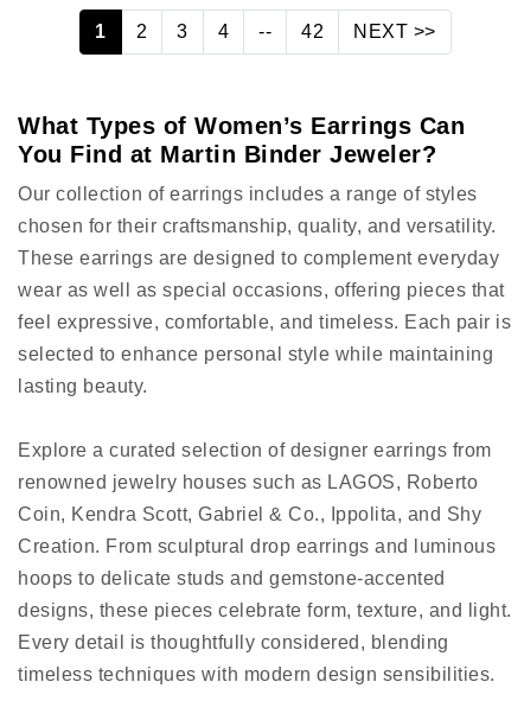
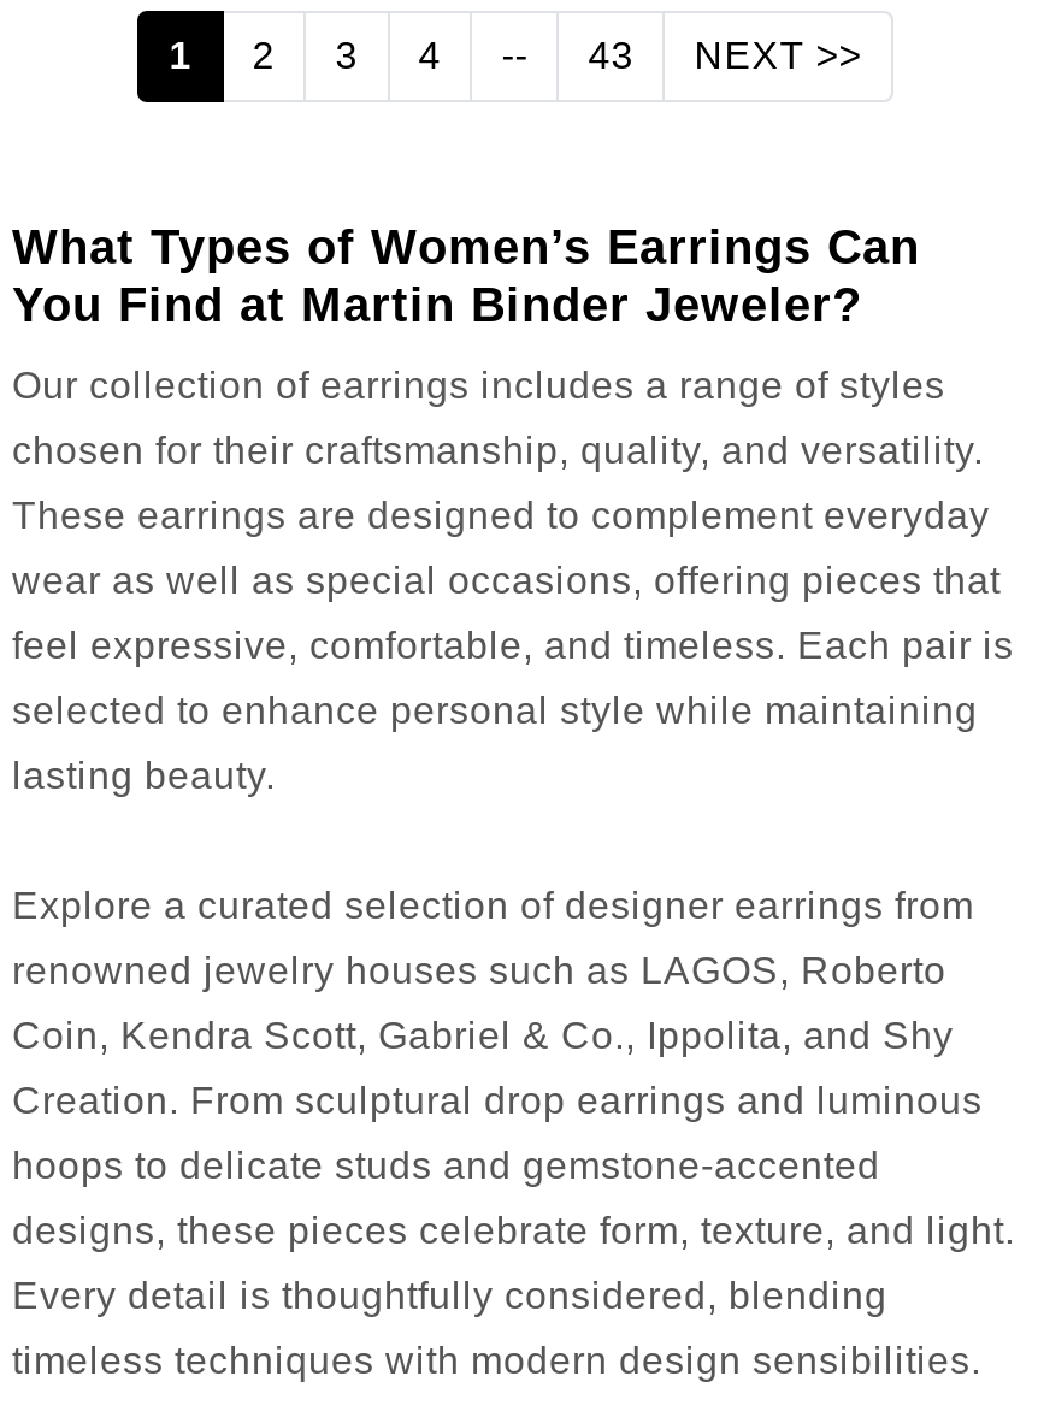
[301,21,324,41] 42 -> [588,34,634,75] 43

